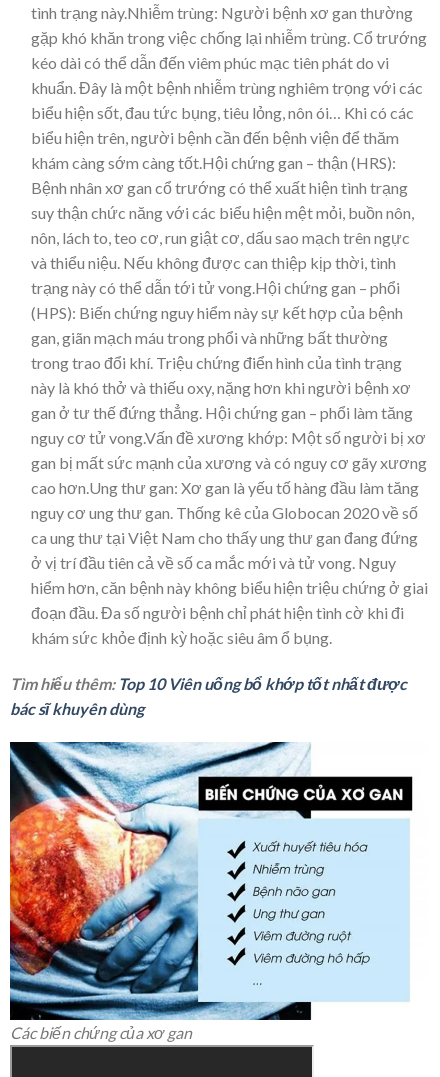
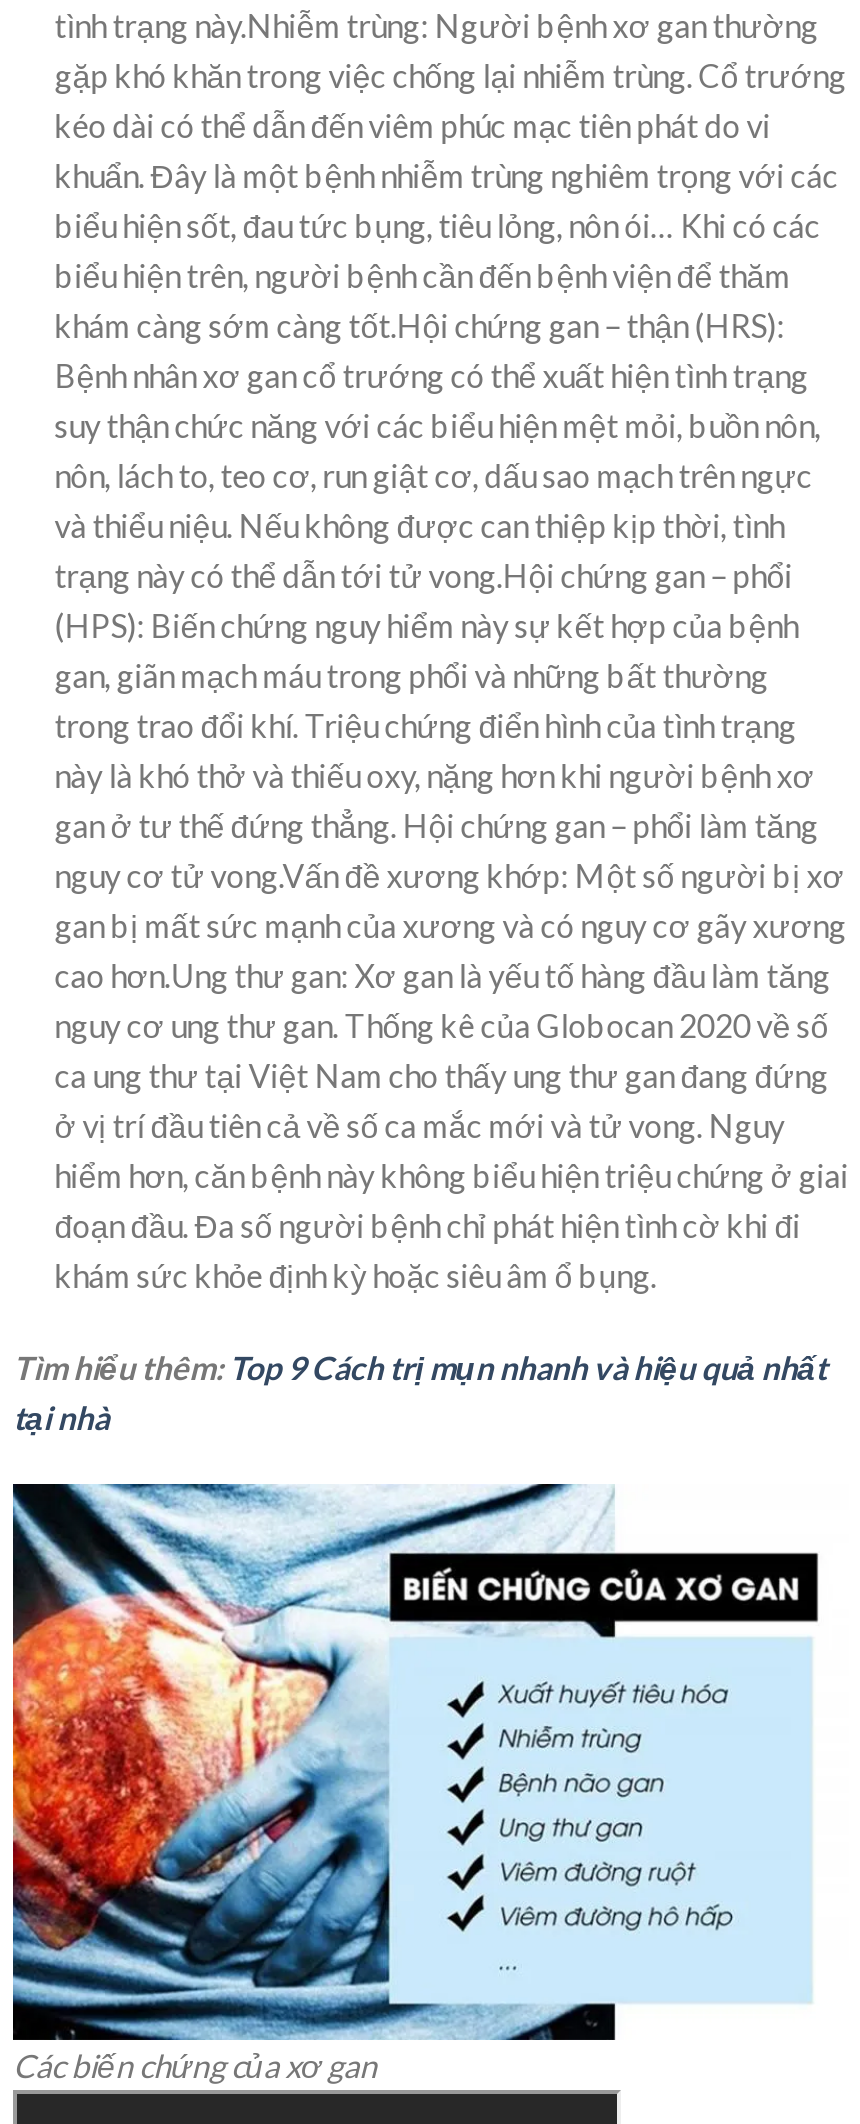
[10,674,407,718] Tìm hiểu thêm: Top 10 Viên uống bổ khớp tốt nhất được | bác sĩ khuyên dùng -> [13,1347,827,1435] Tìm hiểu thêm: Top 9 Cách trị mụn nhanh và hiệu quả nhất | tại nhà

